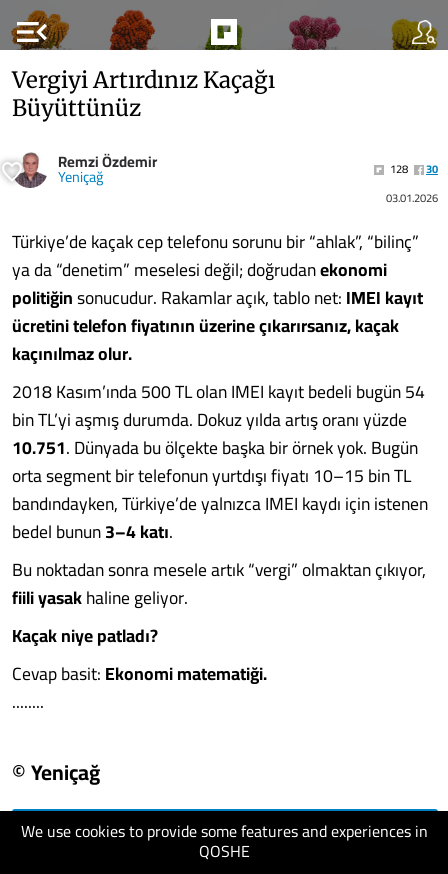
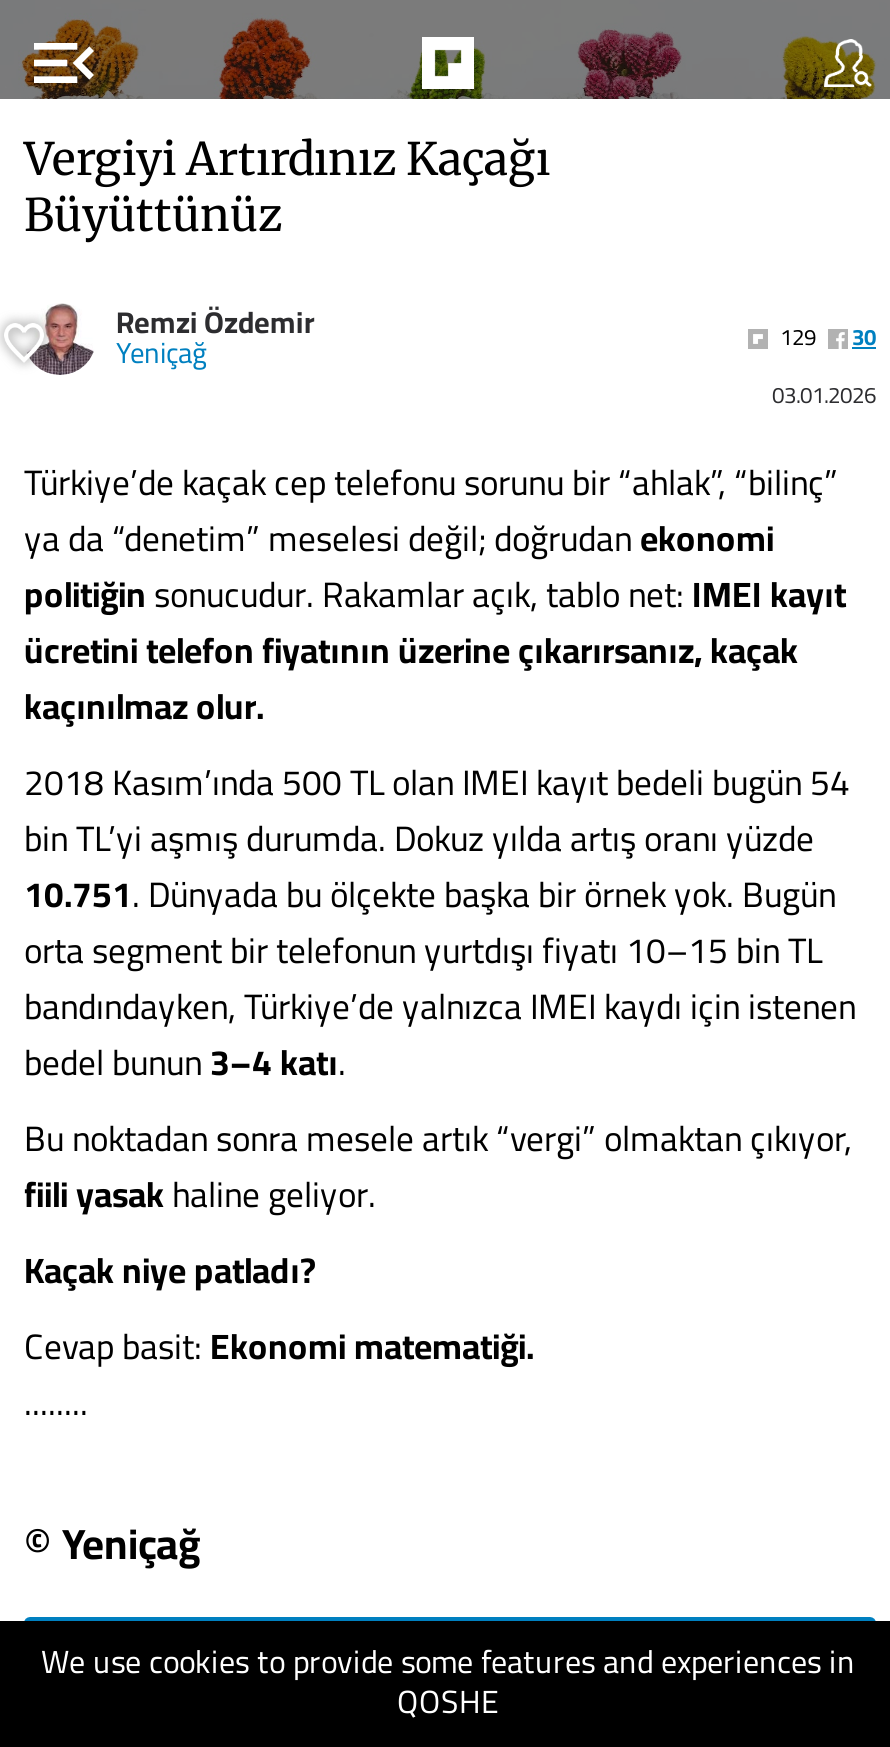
[390,158,438,179] 128 30 -> [780,315,876,357] 129 30

